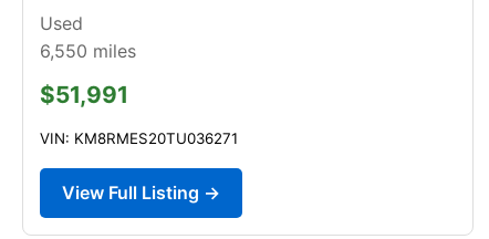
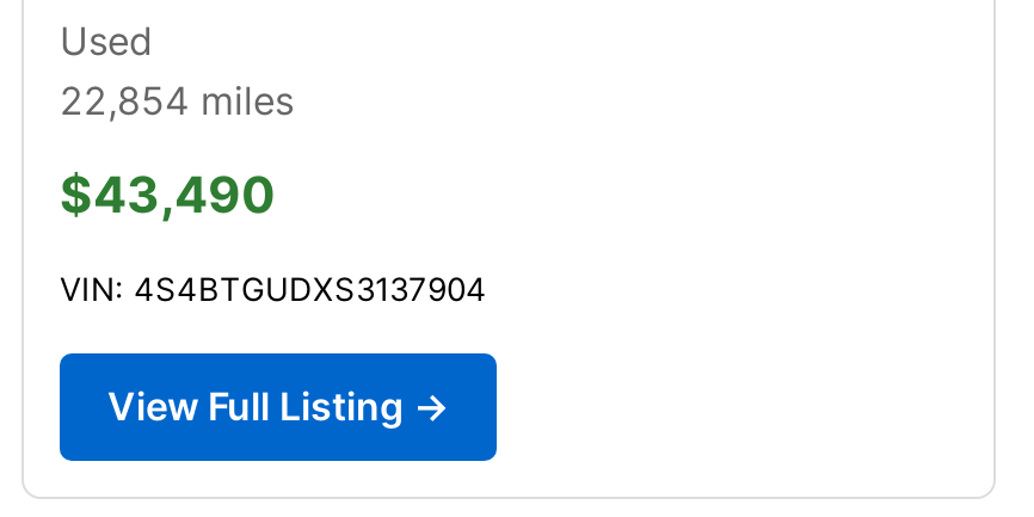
[40,40,136,62] 6,550 miles -> [60,76,294,124] 22,854 miles
[40,81,128,108] $51,991 -> [60,165,275,224] $43,490
[40,129,238,147] VIN: KM8RMES20TU036271 -> [60,270,487,308] VIN: 4S4BTGUDXS3137904

